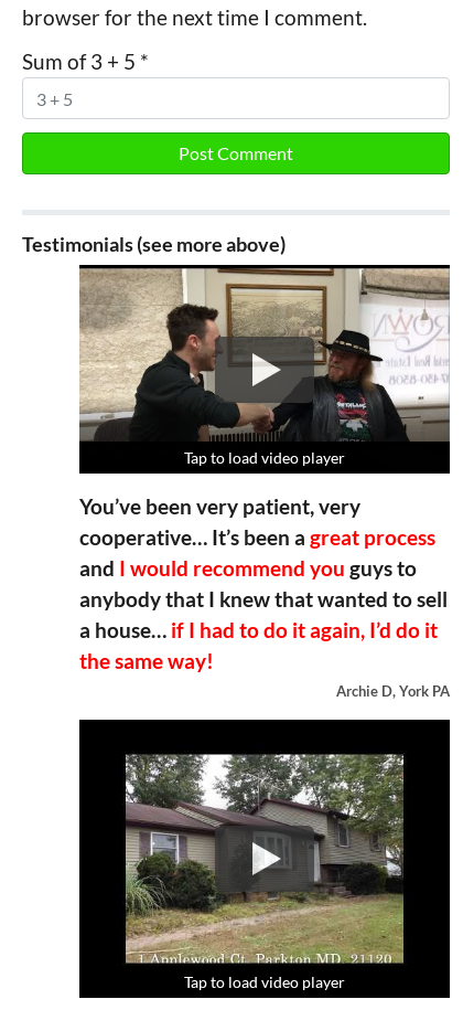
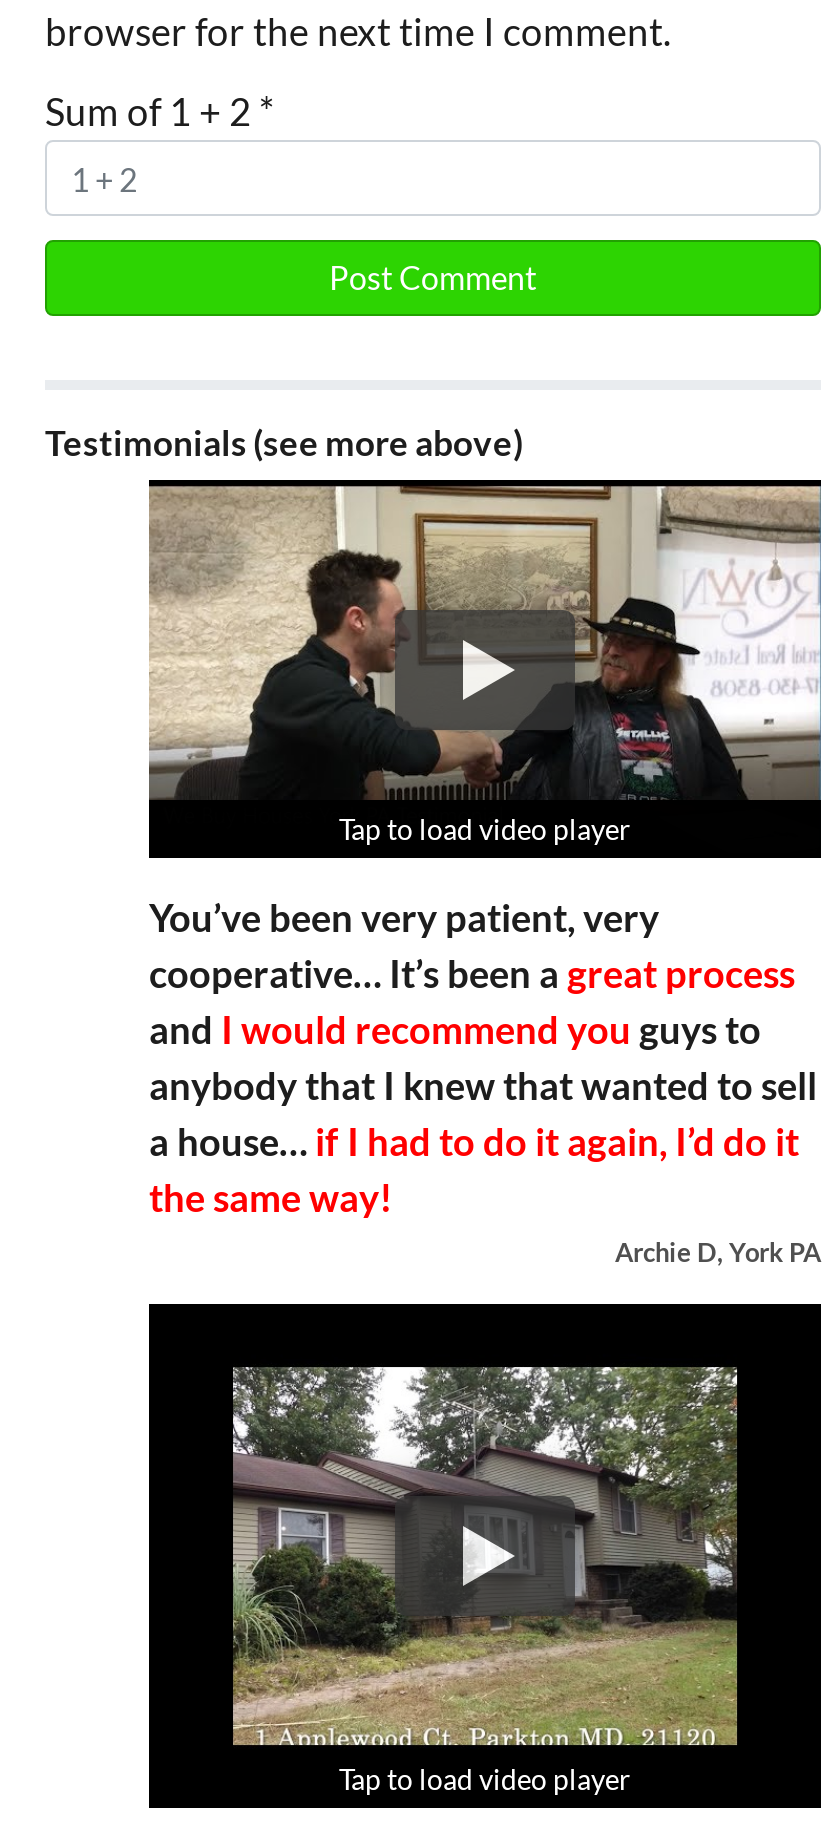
[22,49,149,74] Sum of 3 + 5 * -> [45,88,275,134] Sum of 1 + 2 *

